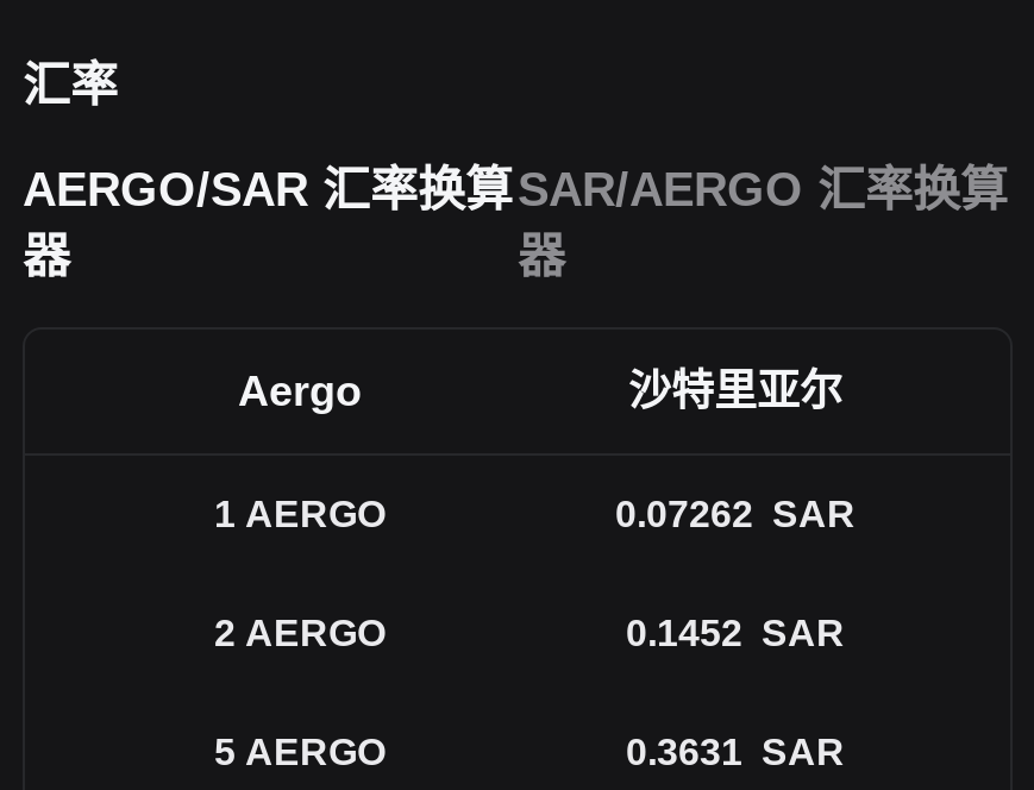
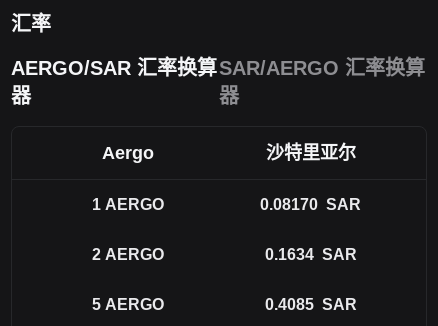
[615,494,856,534] 0.07262 SAR -> [260,196,361,213] 0.08170 SAR
[626,613,845,653] 0.1452 SAR -> [264,246,356,263] 0.1634 SAR
[626,732,845,772] 0.3631 SAR -> [264,296,356,313] 0.4085 SAR

